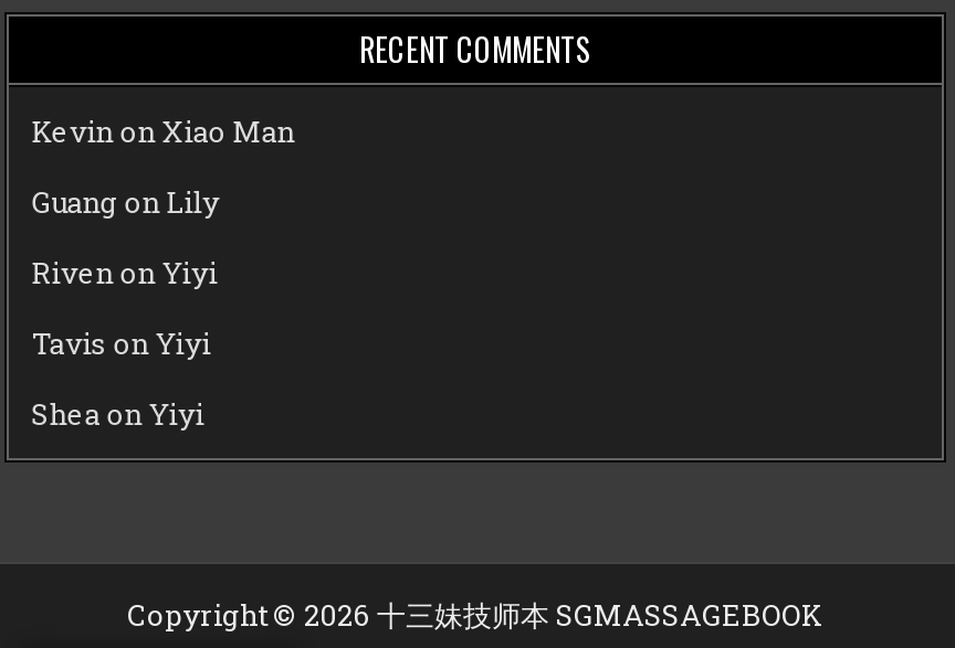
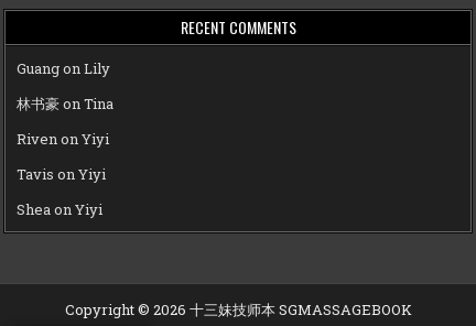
[31,111,294,151] Kevin on Xiao Man -> none
moved [31,182,219,221] -> [17,58,110,78]: Guang on Lily
none -> [17,93,114,113] 林书豪on Tina

